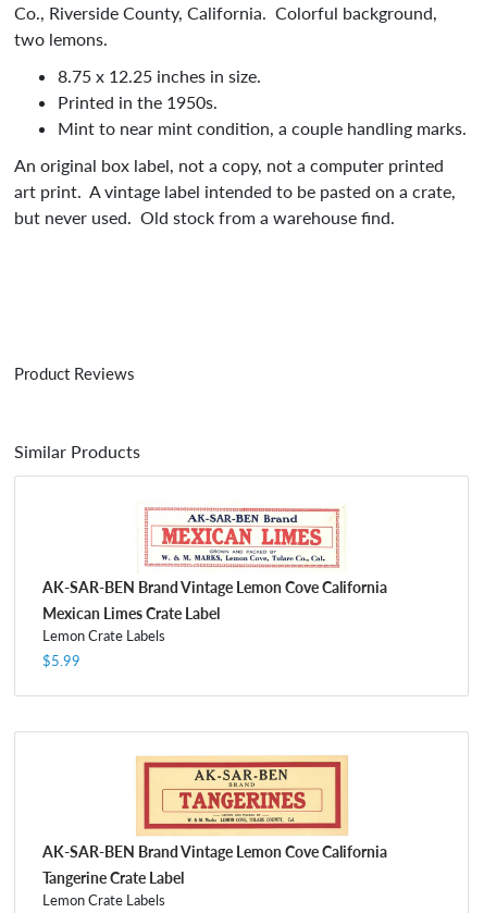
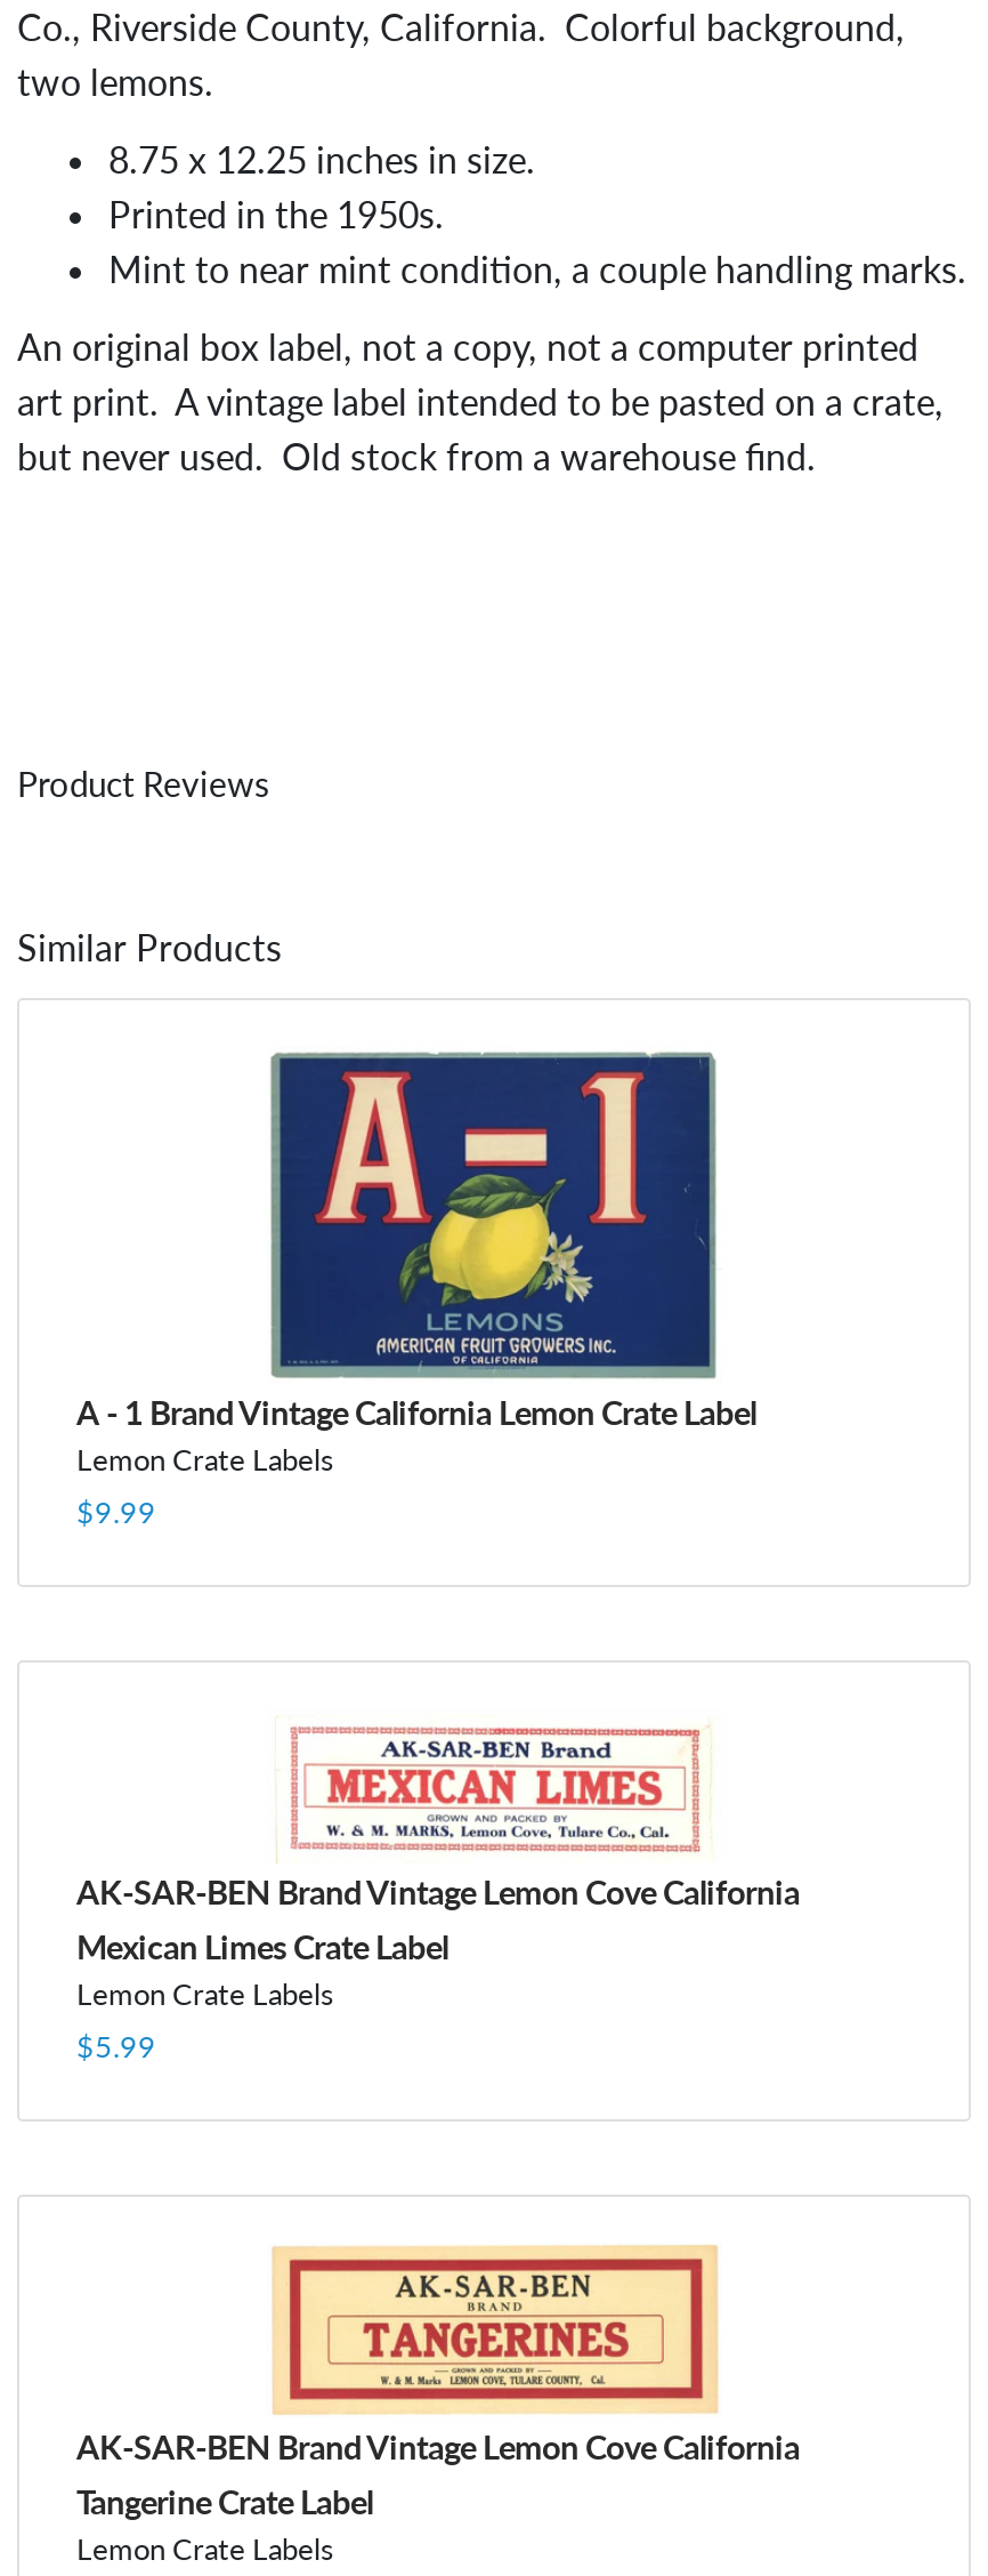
none -> [76,1050,756,1529] [image] | A - 1 Brand Vintage California Lemon Crate Label | Lemon Crate Labels | $9.99

